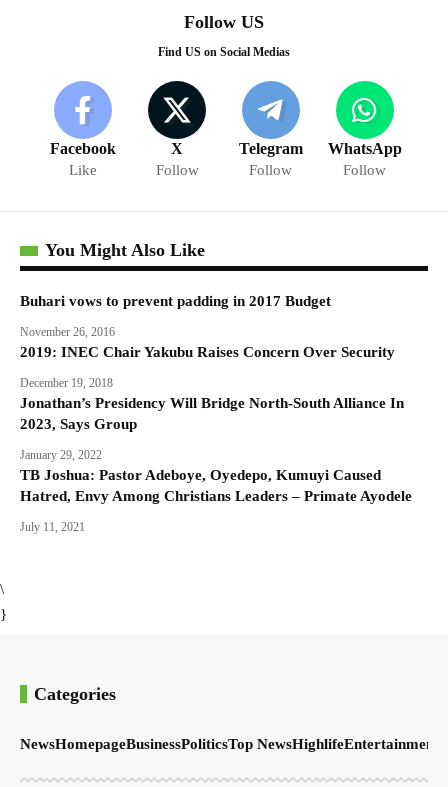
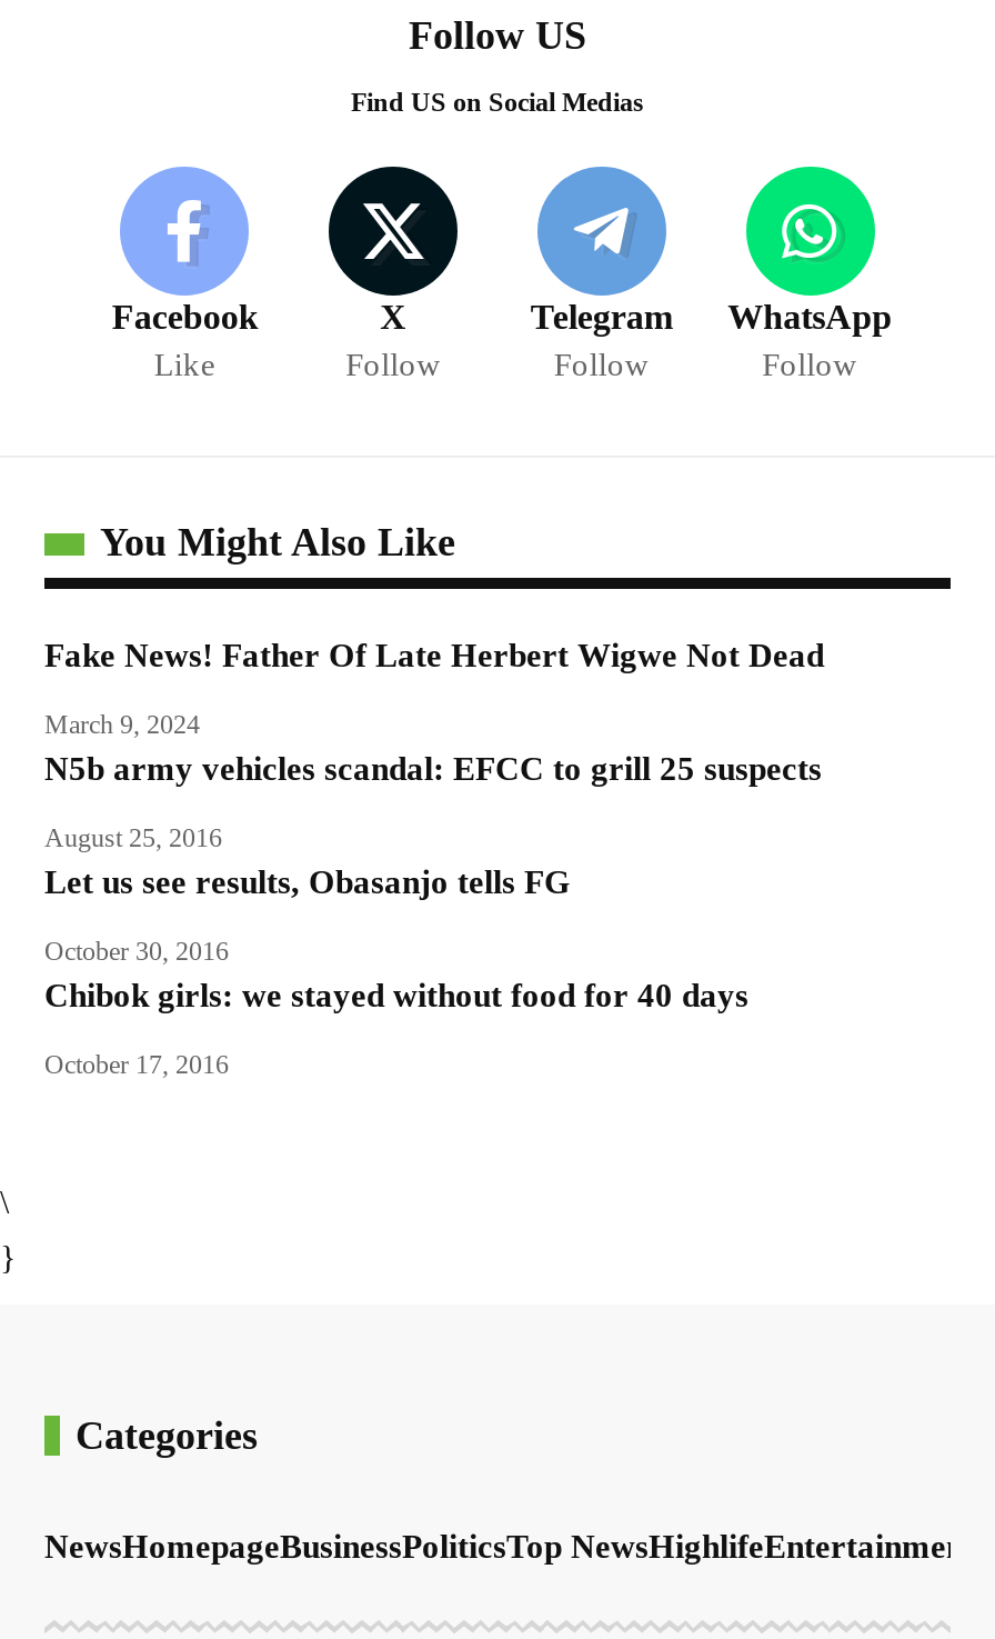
[20,293,331,309] Buhari vows to prevent padding in 2017 Budget -> [44,639,824,674] Fake News! Father Of Late Herbert Wigwe Not Dead
[20,325,395,360] November 26, 2016 | 2019: INEC Chair Yakubu Raises Concern Over Security -> [44,710,822,788] March 9, 2024 | N5b army vehicles scandal: EFCC to grill 25 suspects
[20,376,404,432] December 19, 2018 | Jonathan’s Presidency Will Bridge North-South Alliance In | 2023, Says Group -> [44,823,571,901] August 25, 2016 | Let us see results, Obasanjo tells FG
[20,448,412,504] January 29, 2022 | TB Joshua: Pastor Adeboye, Oyedepo, Kumuyi Caused | Hatred, Envy Among Christians Leaders – Primate Ayodele -> [44,937,748,1014] October 30, 2016 | Chibok girls: we stayed without food for 40 days
[20,520,85,534] July 11, 2021 -> [44,1050,229,1081] October 17, 2016

